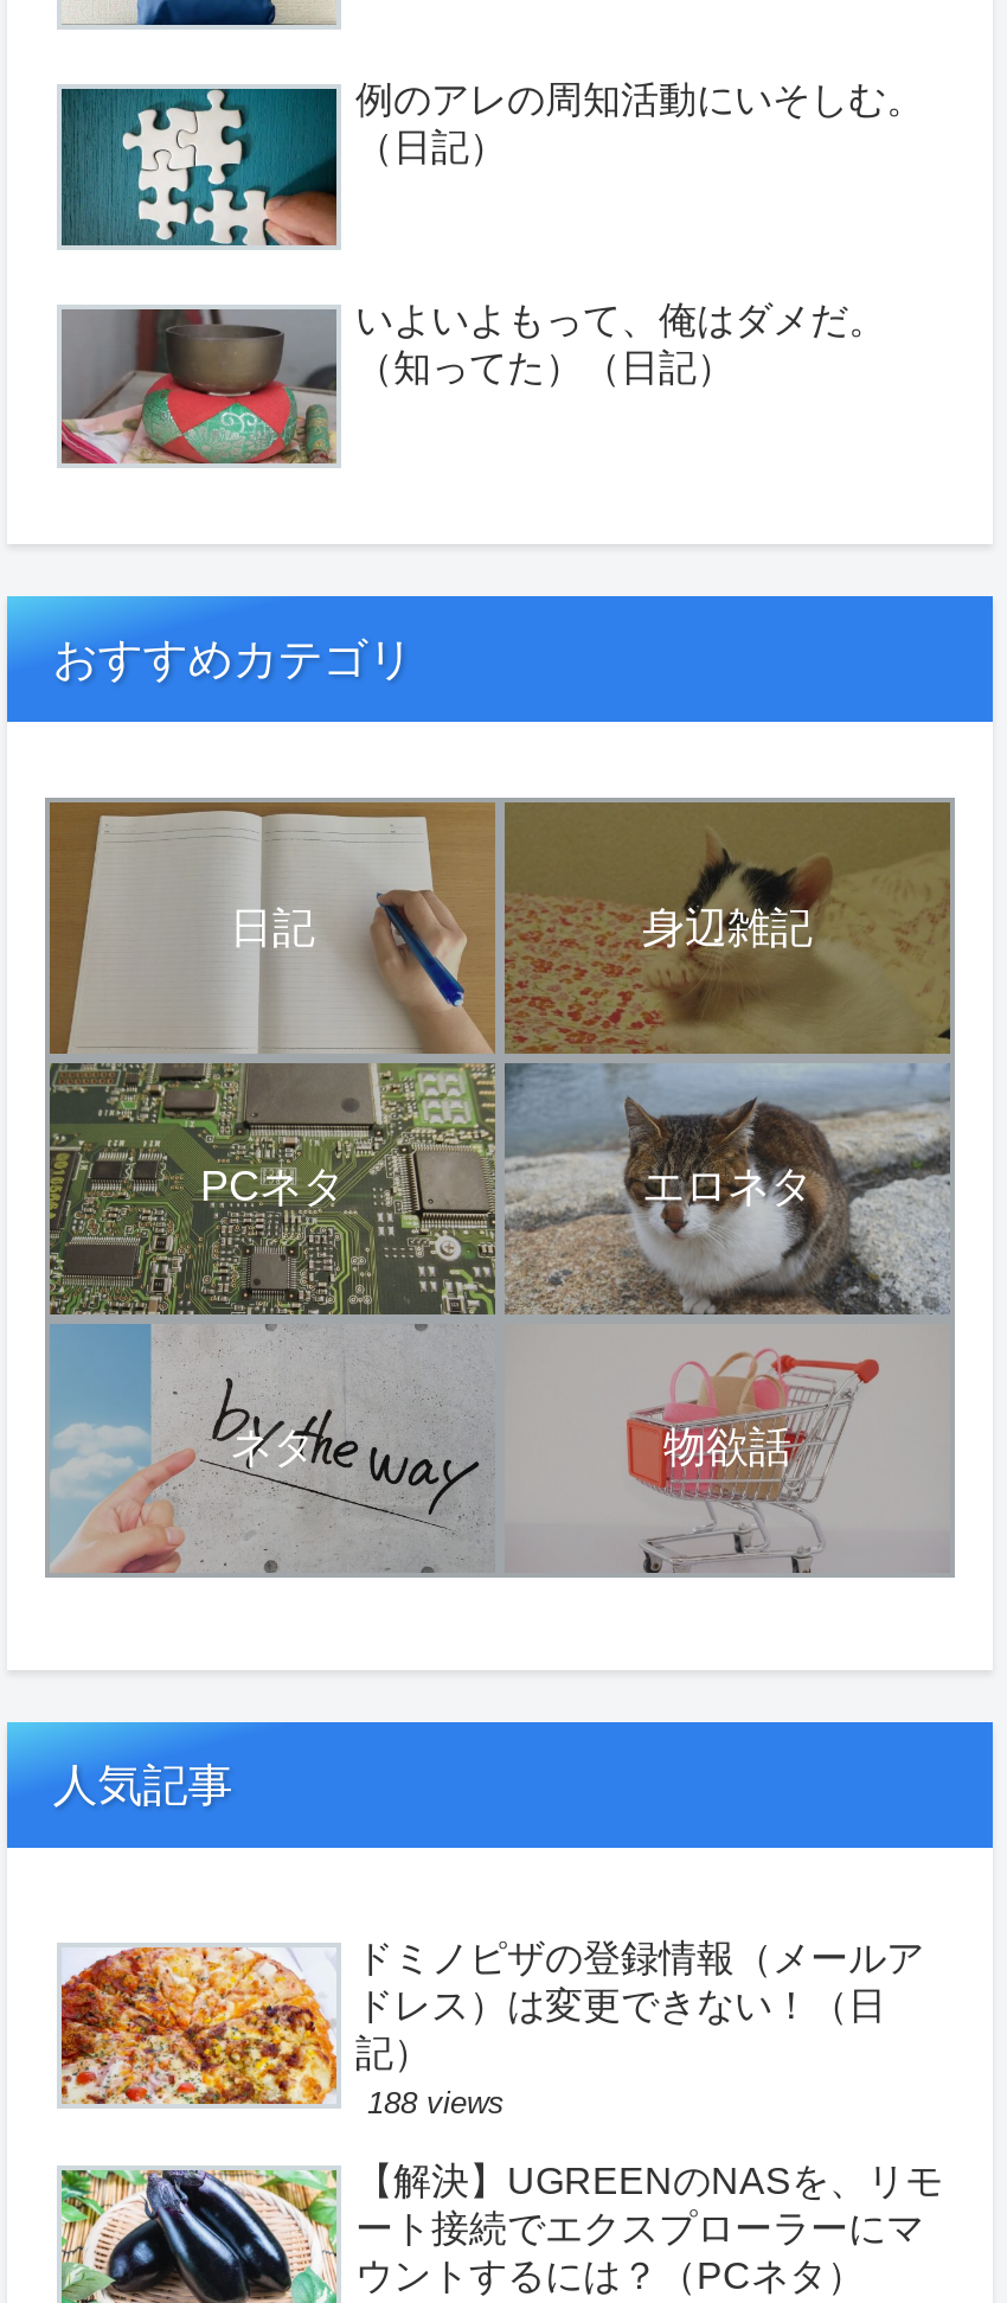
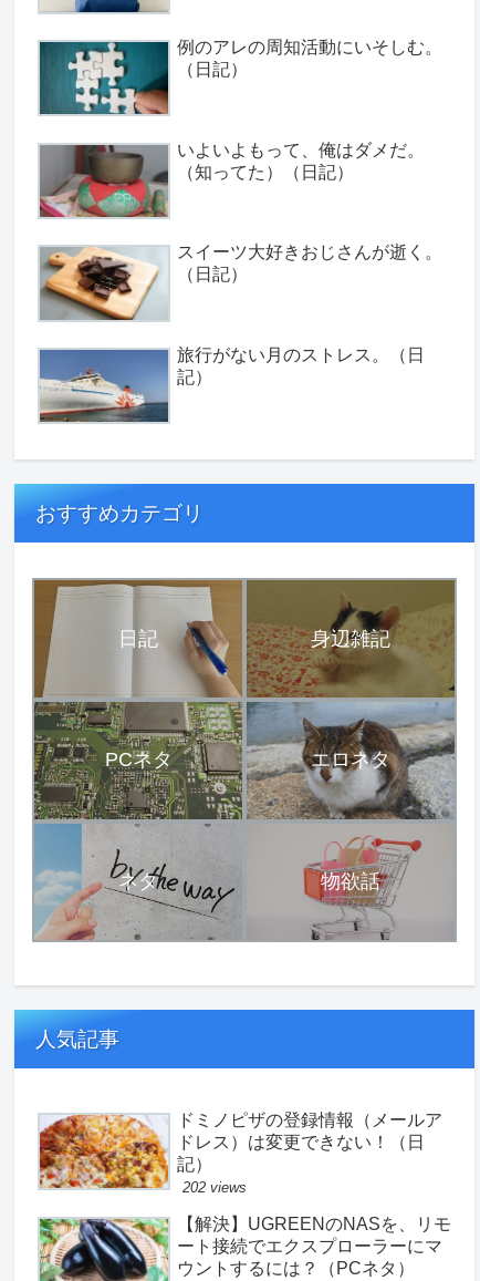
none -> [39,243,442,321] [image] | スイーツ大好きおじさんが逝く。 | （日記）
none -> [40,345,425,423] [image] | 旅行がない月のストレス。（日 | 記）
[367,2087,505,2122] 188 views -> [182,1180,247,1196] 202 views

